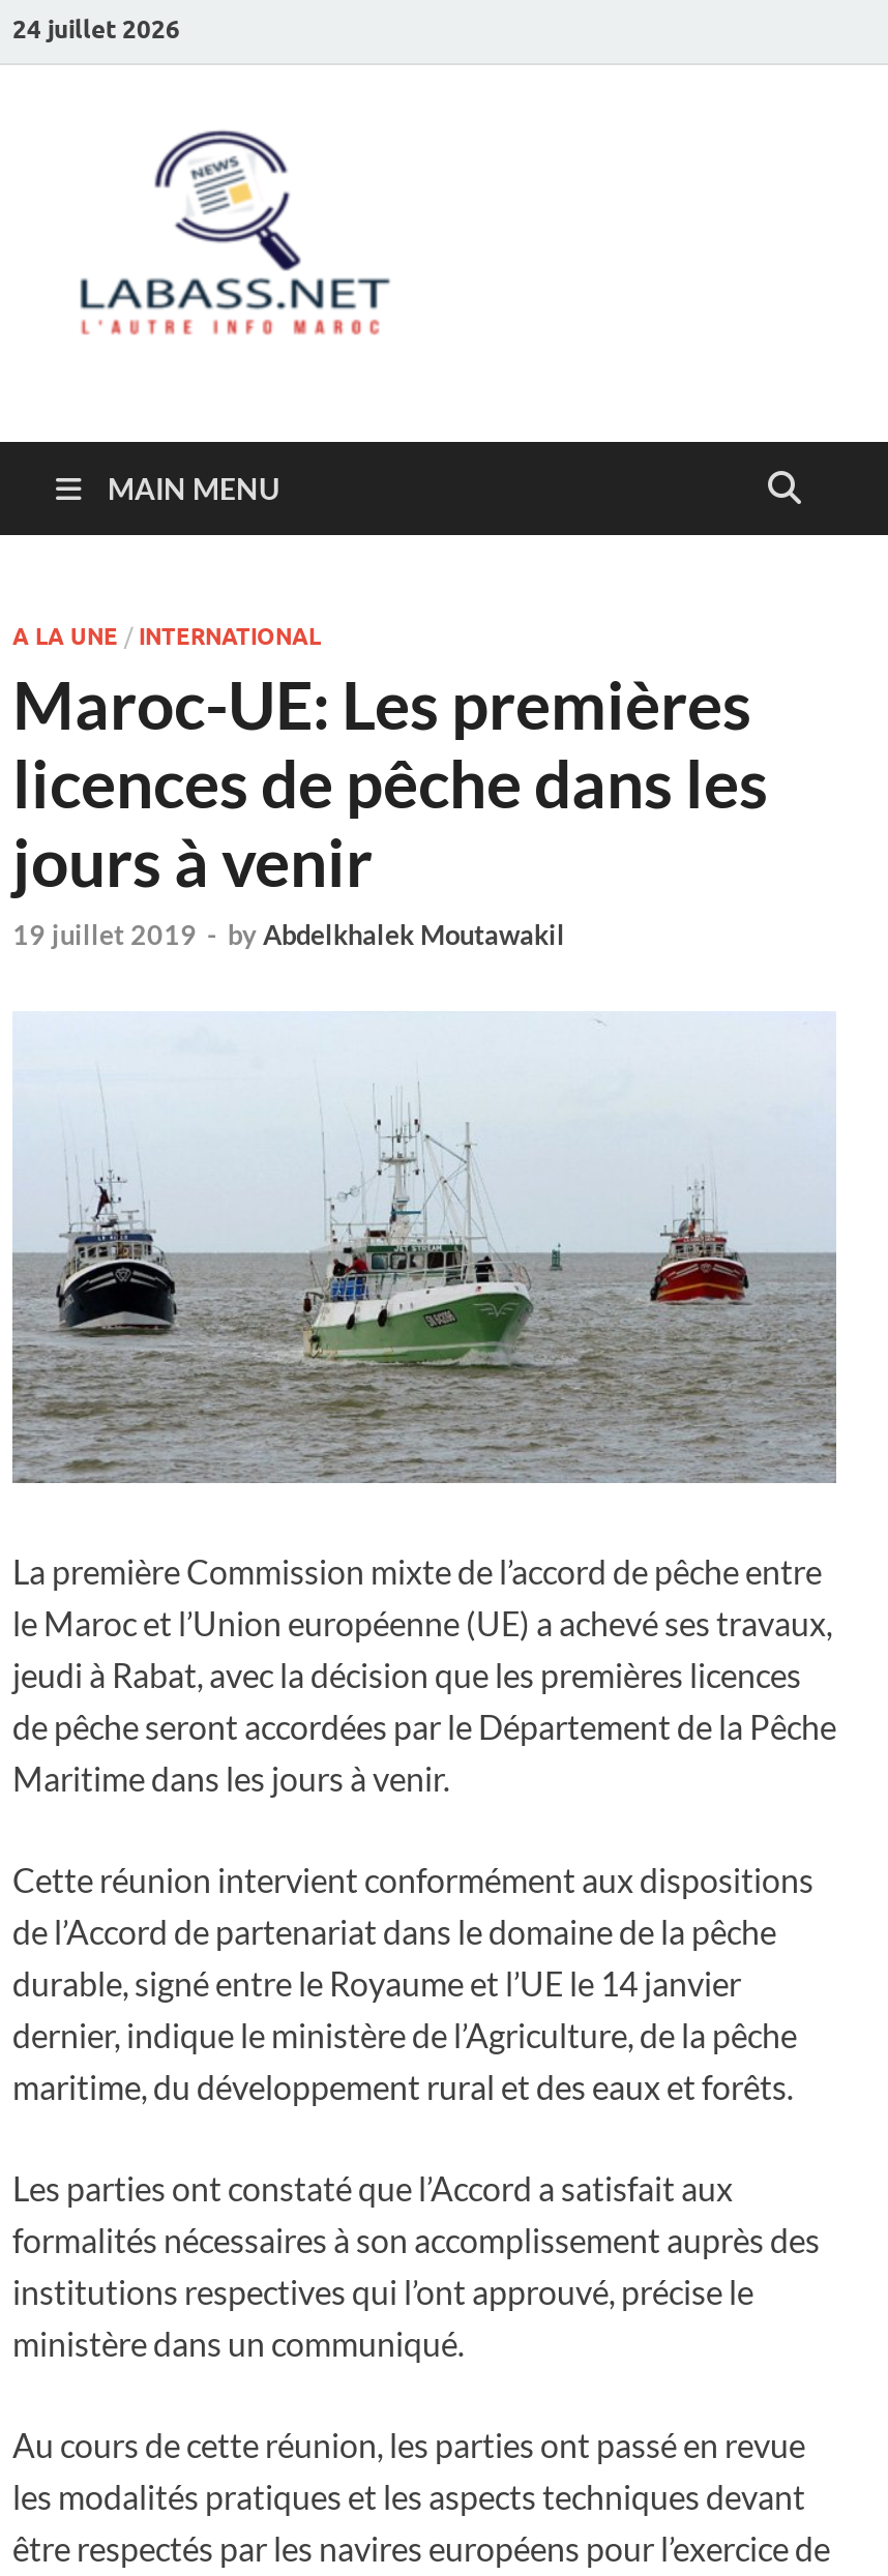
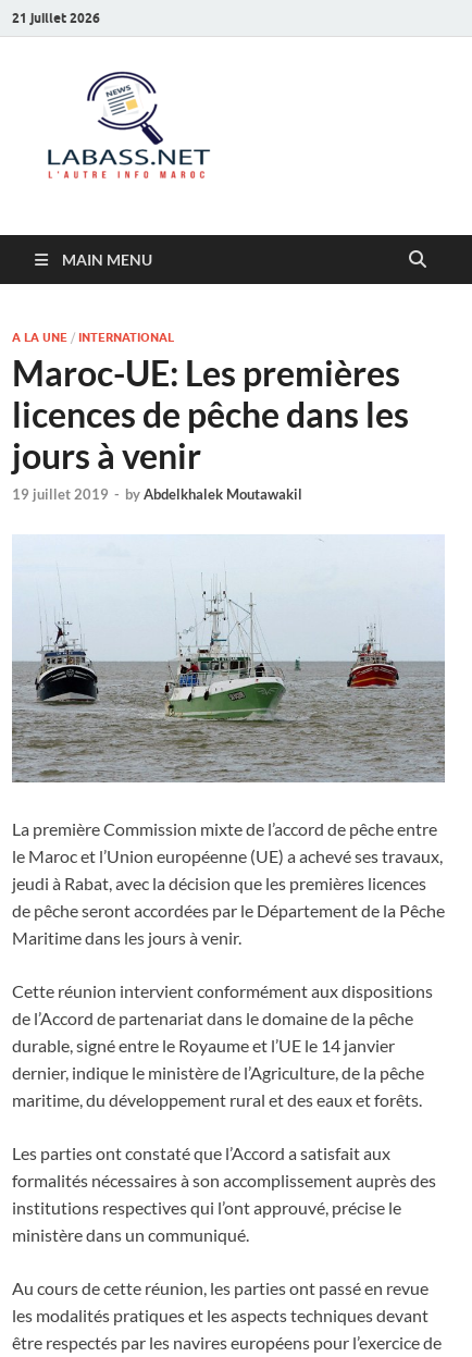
[12,12,180,43] 24 juillet 2026 -> [12,9,100,26] 21 juillet 2026

